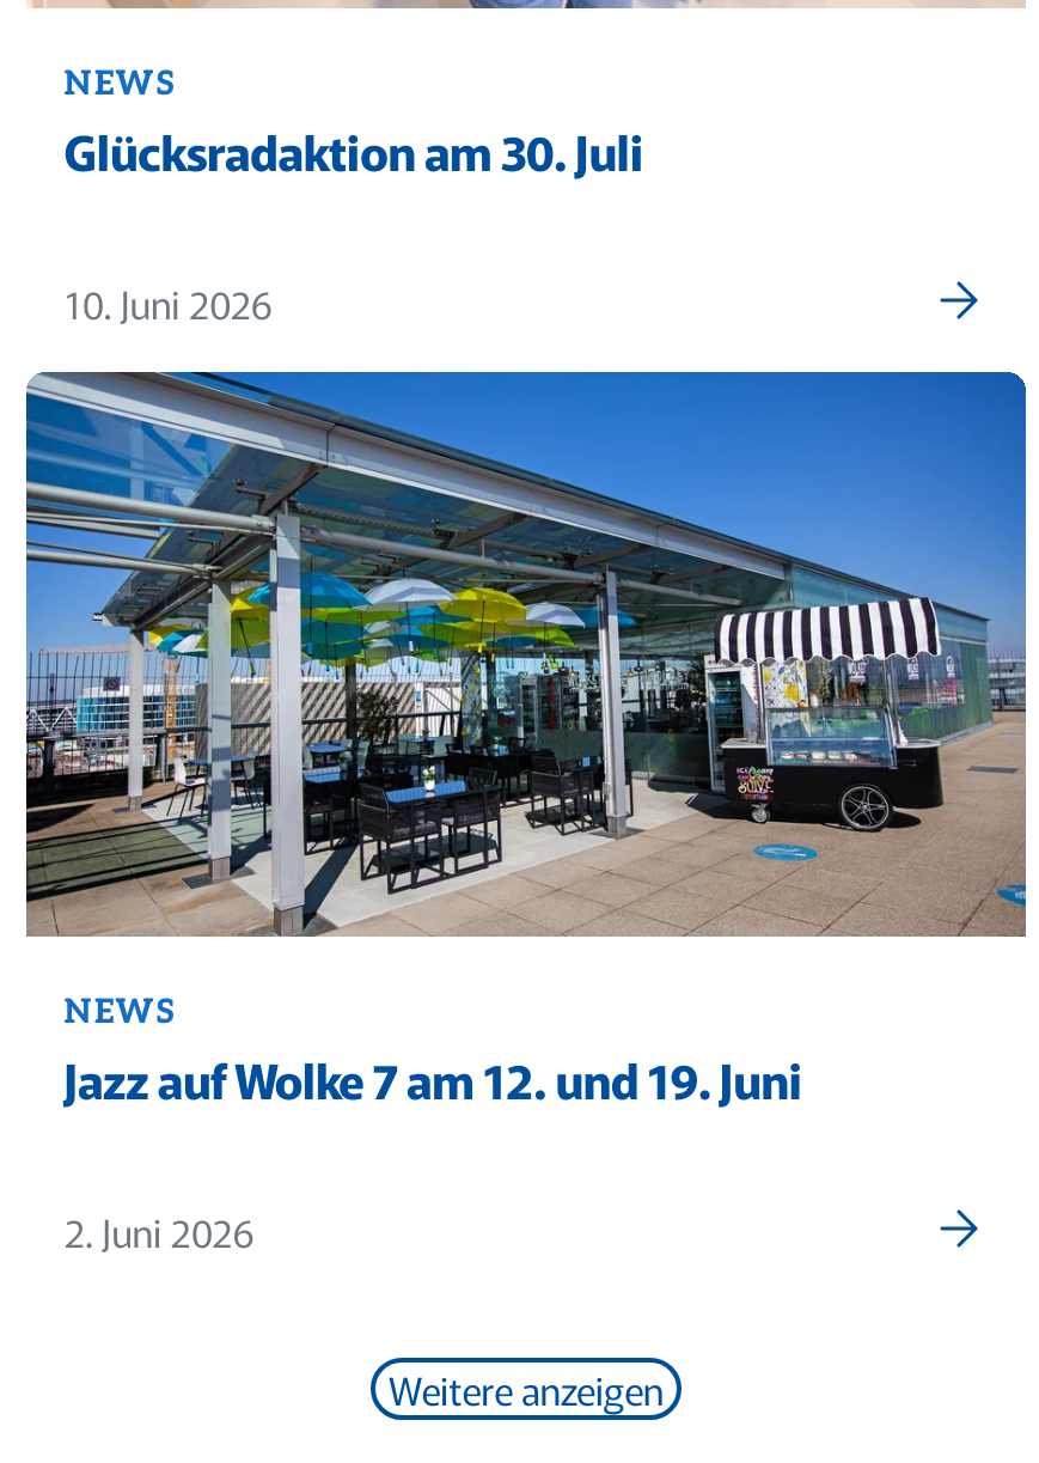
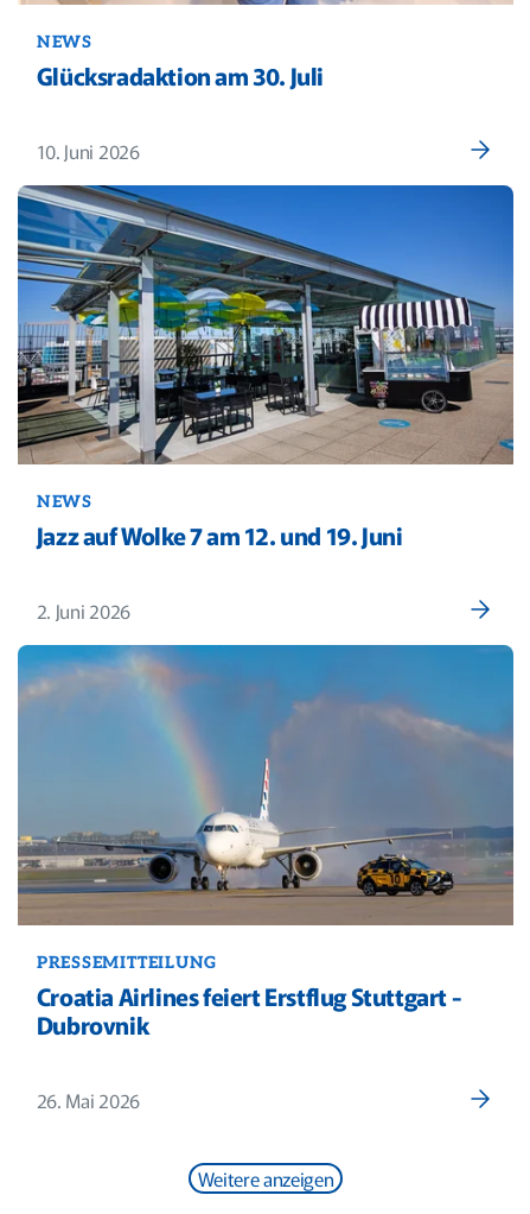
none -> [17,644,515,1114] [image] | PRESSEMITTEILUNG | Croatia Airlines feiert Erstflug Stuttgart - | Dubrovnik | 26. Mai 2026

